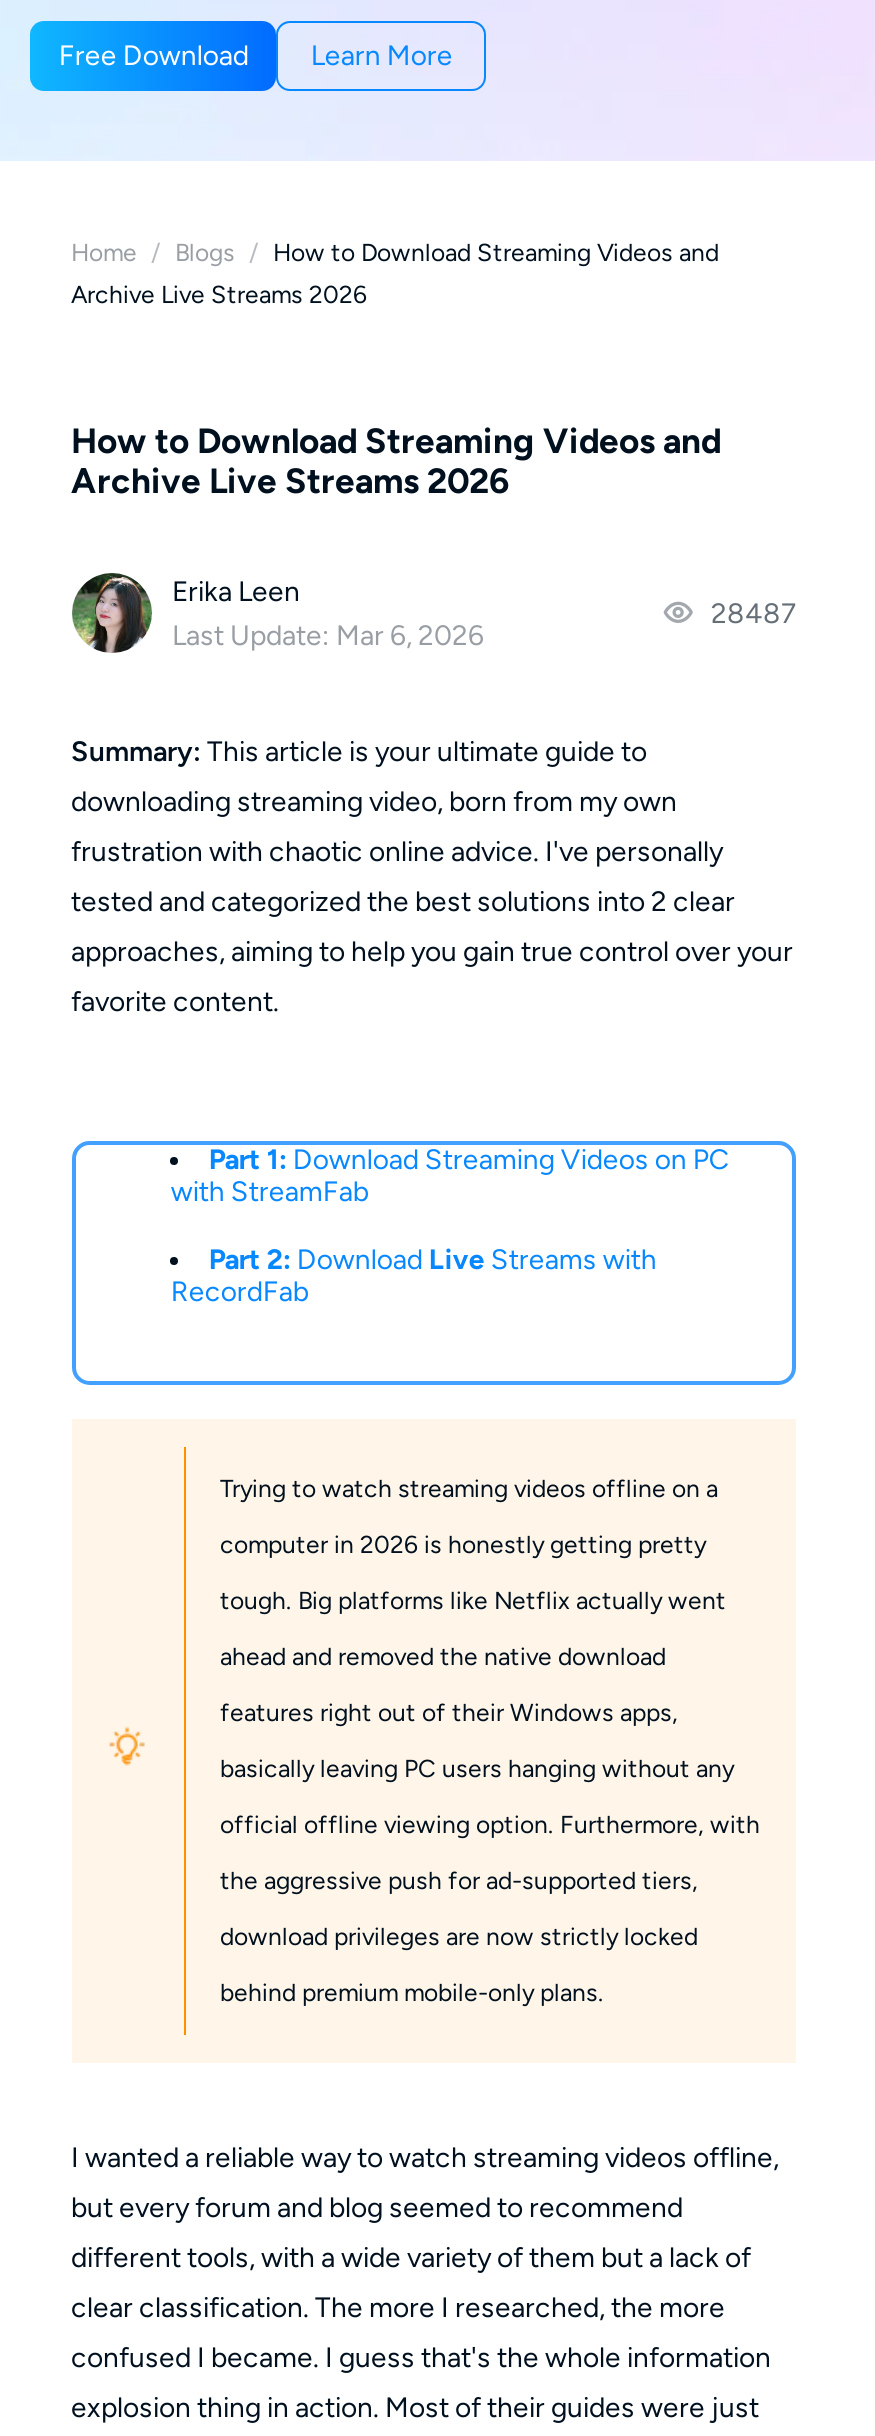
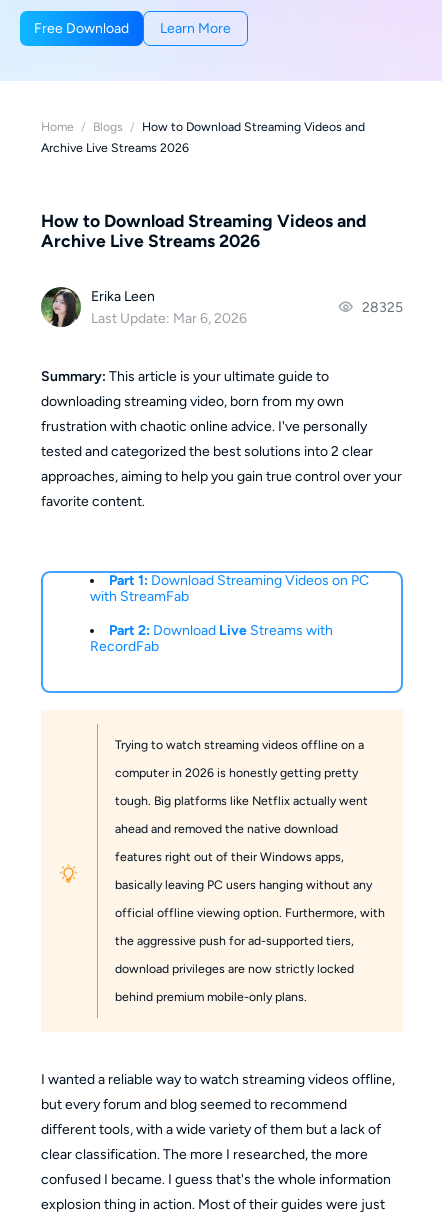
[711,597,797,631] 28487 -> [362,299,403,316] 28325

